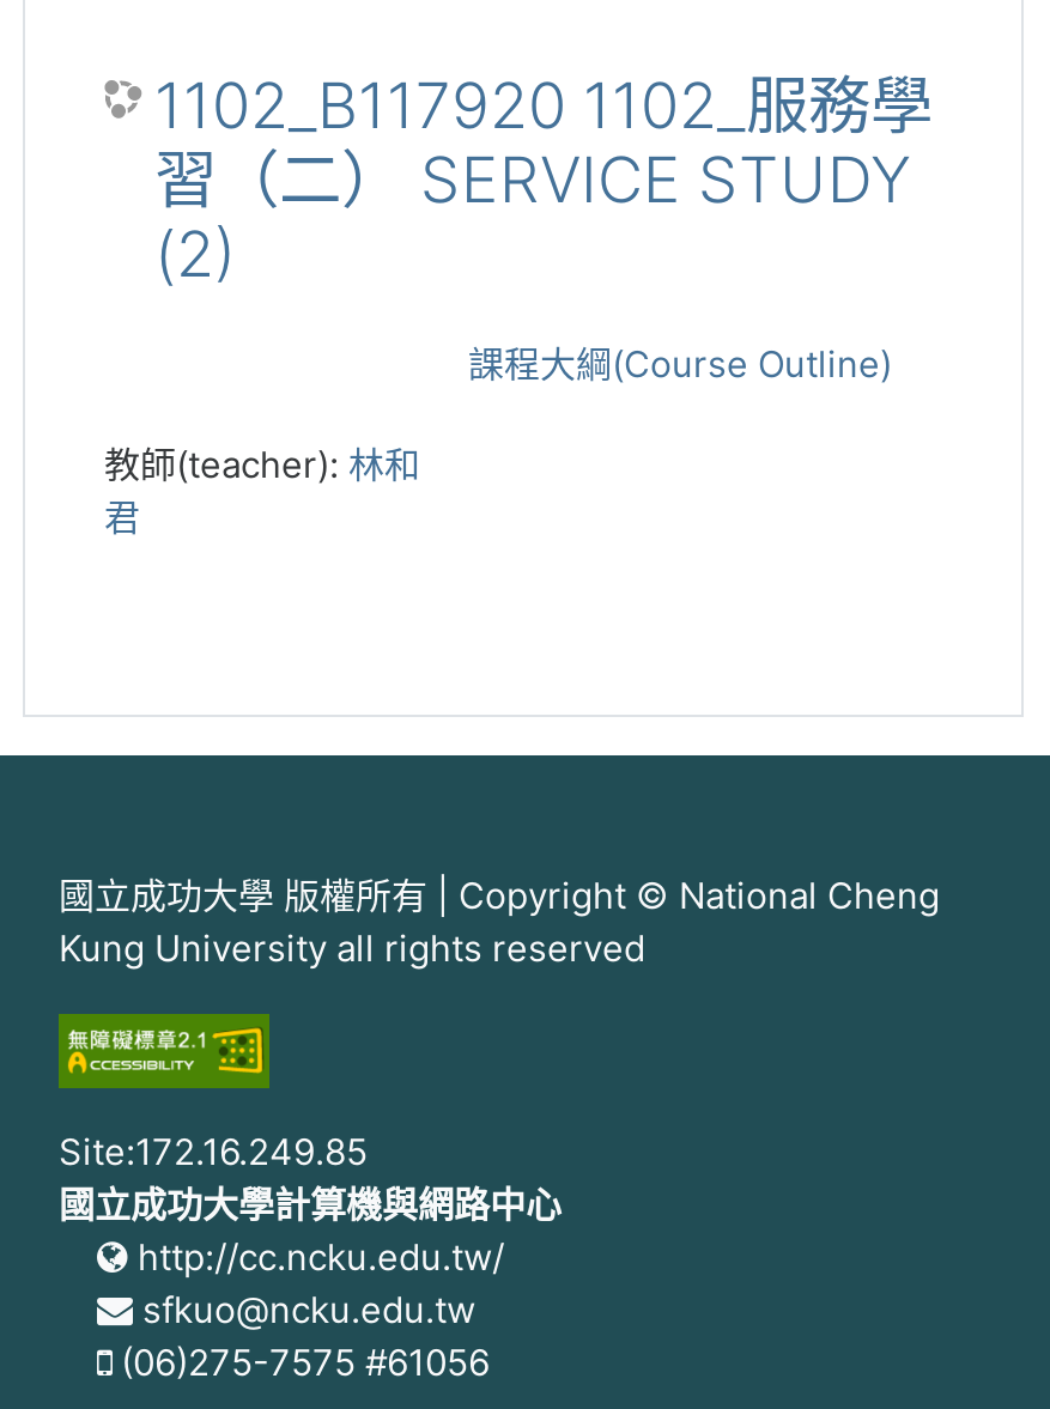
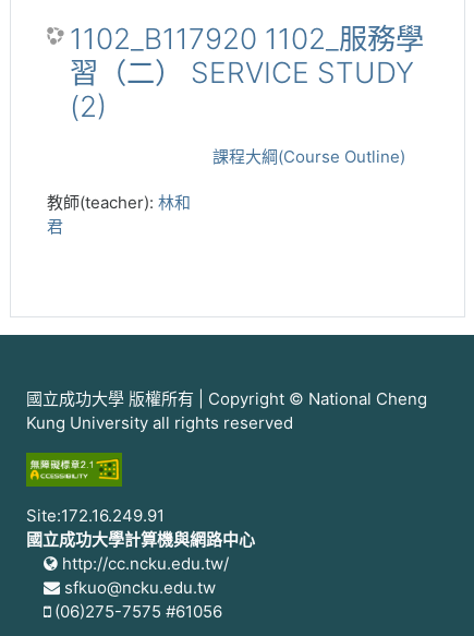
[59,1129,368,1174] Site:172.16.249.85 -> [26,505,165,526] Site:172.16.249.91

